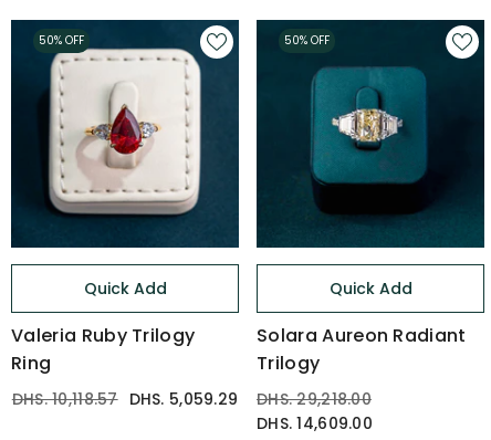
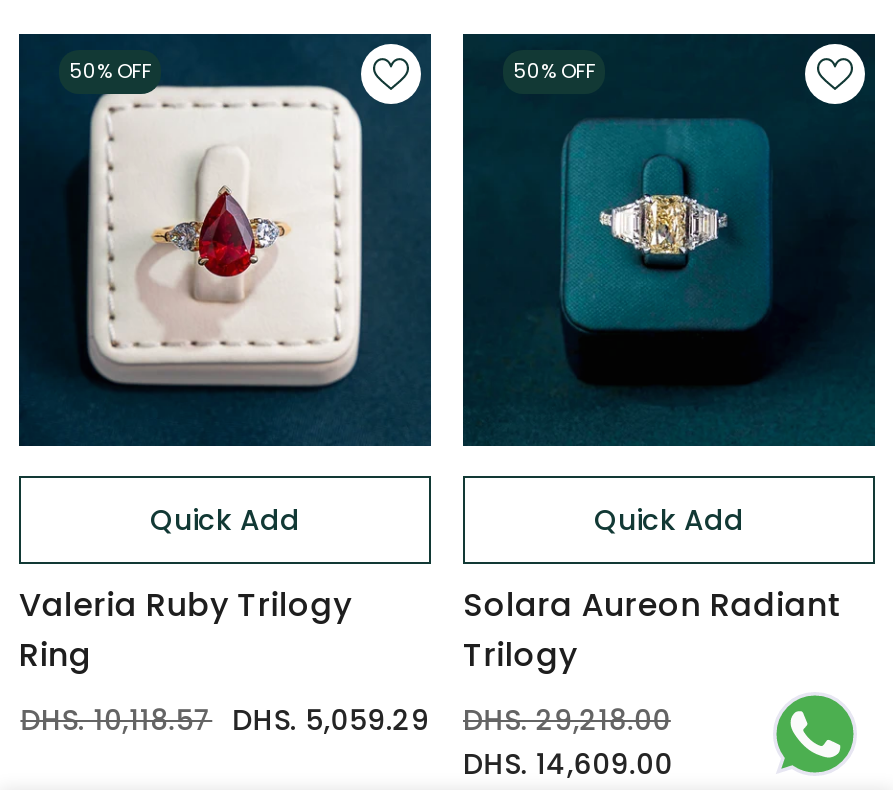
none -> [773,692,857,776] [image]

